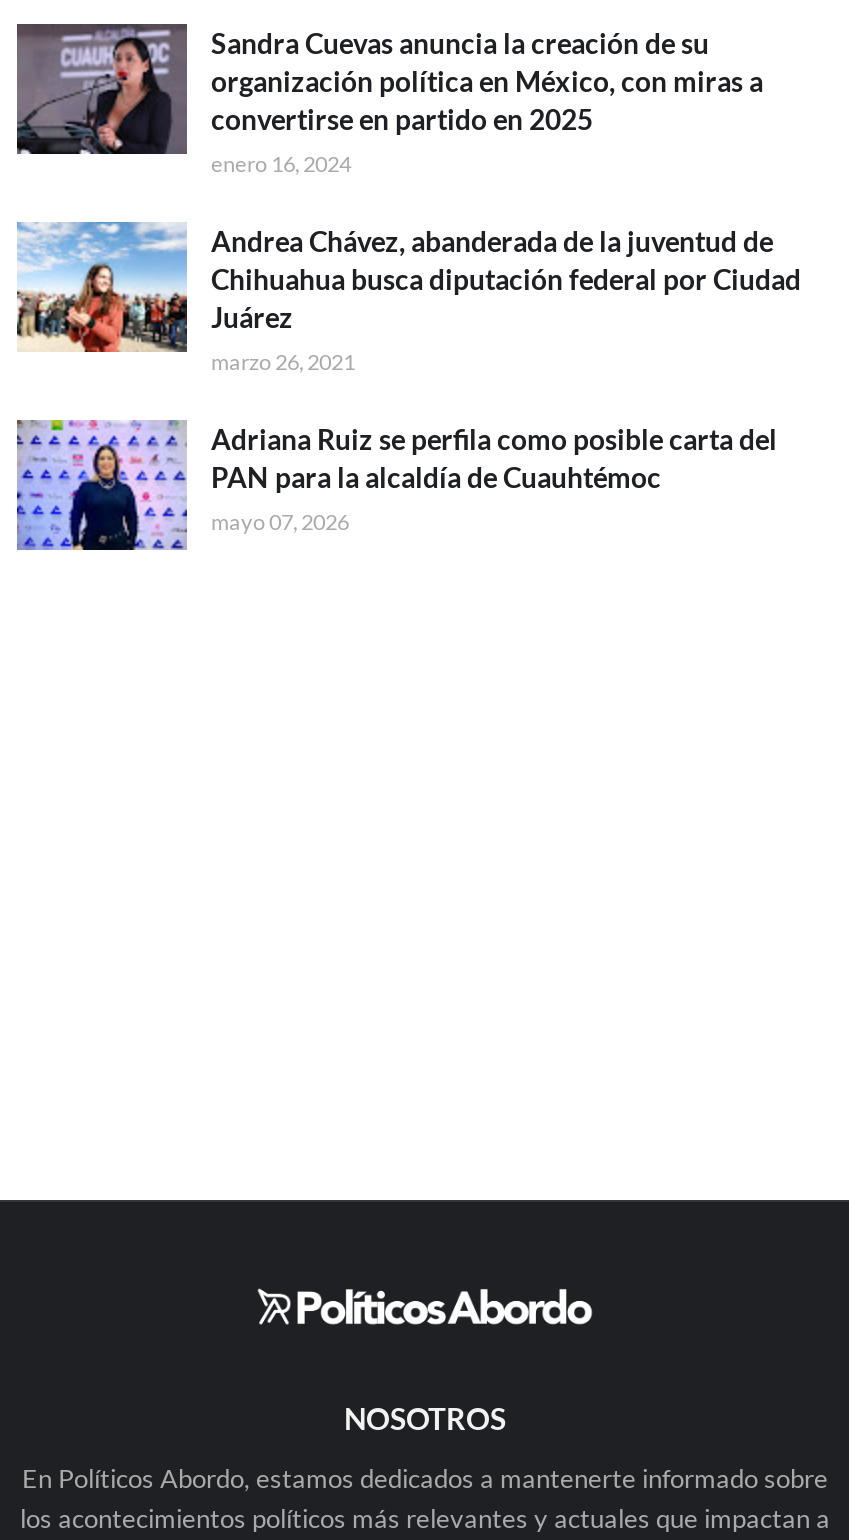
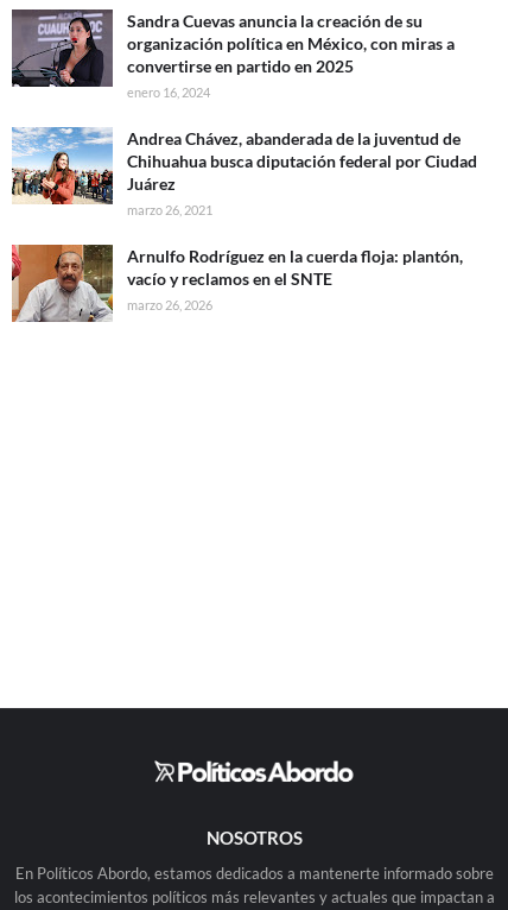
[15,418,777,550] [image] | Adriana Ruiz se perfila como posible carta del | PAN para la alcaldía de Cuauhtémoc | mayo 07, 2026 -> [11,244,463,323] [image] | Arnulfo Rodríguez en la cuerda floja: plantón, | vacío y reclamos en el SNTE | marzo 26, 2026

